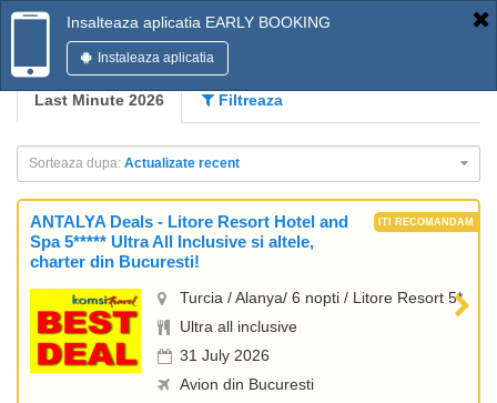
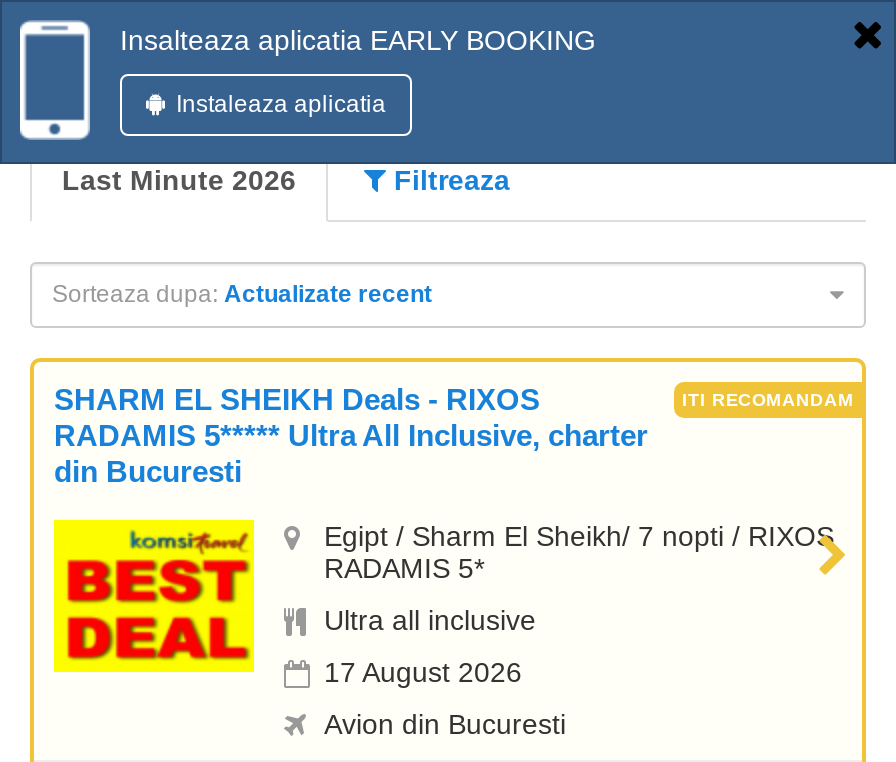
[30,212,348,271] ANTALYA Deals - Litore Resort Hotel and | Spa 5***** Ultra All Inclusive si altele, | charter din Bucuresti! -> [54,382,648,488] SHARM EL SHEIKH Deals - RIXOS | RADAMIS 5***** Ultra All Inclusive, charter | din Bucuresti
[180,289,463,306] Turcia / Alanya/ 6 nopti / Litore Resort 5* -> [324,520,834,584] Egipt / Sharm El Sheikh/ 7 nopti / RIXOS | RADAMIS 5*
[29,328,270,374] [image] | 31 July 2026 -> [54,622,522,704] [image] | 17 August 2026

